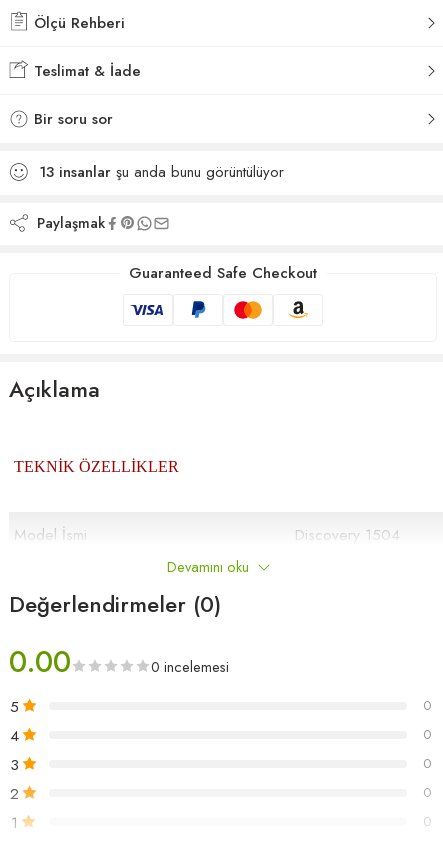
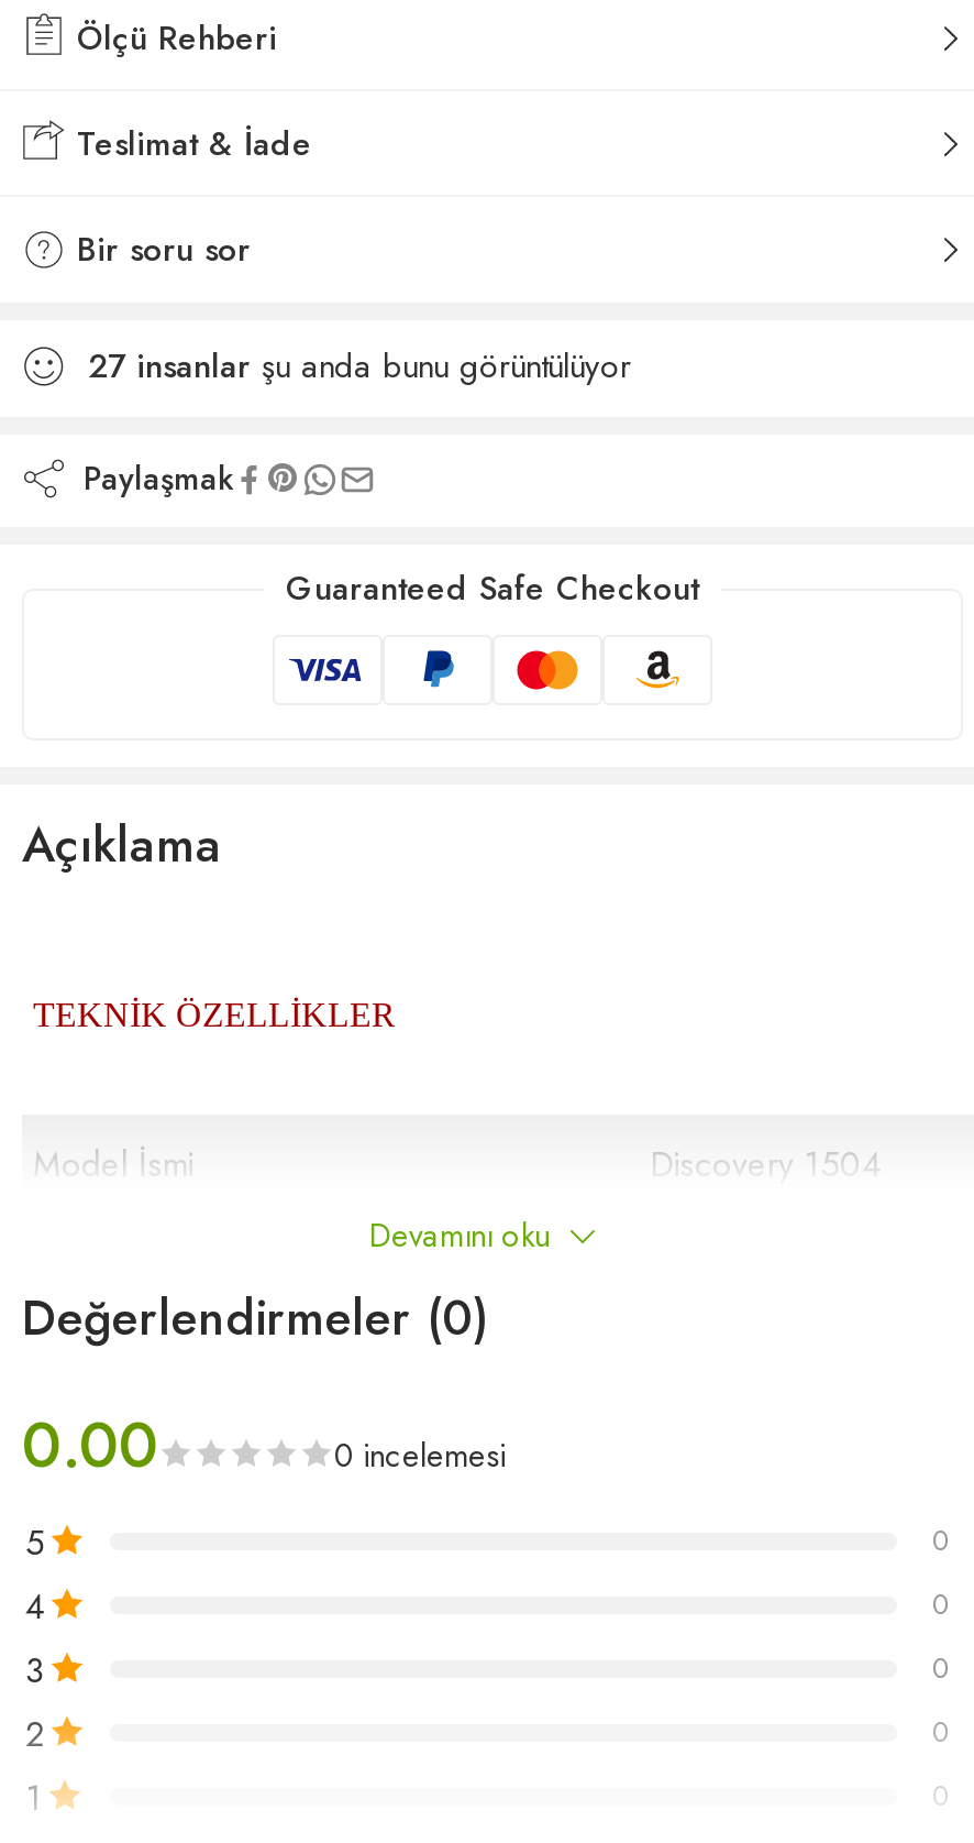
[39,161,284,183] 13 insanlar şu anda bunu görüntülüyor -> [88,342,631,391] 27 insanlar şu anda bunu görüntülüyor

